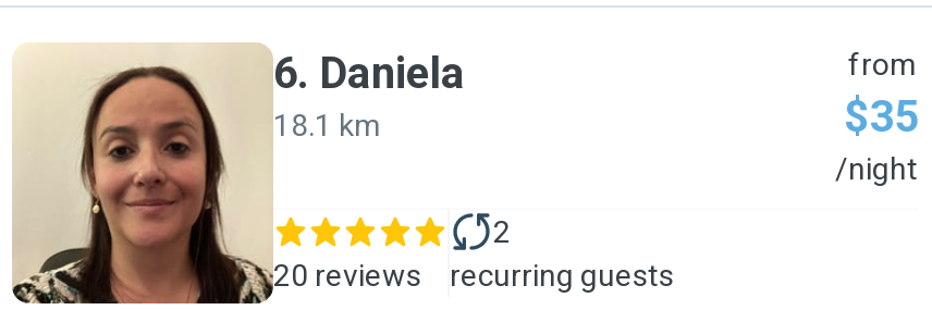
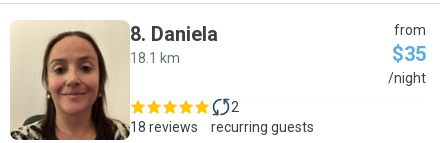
[273,47,465,99] 6. Daniela -> [130,22,218,46] 8. Daniela
[273,258,674,293] 20 reviews recurring guests -> [130,119,314,135] 18 reviews recurring guests

